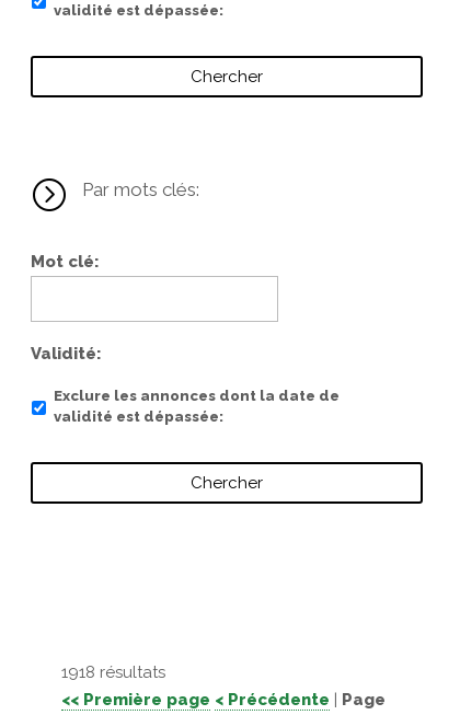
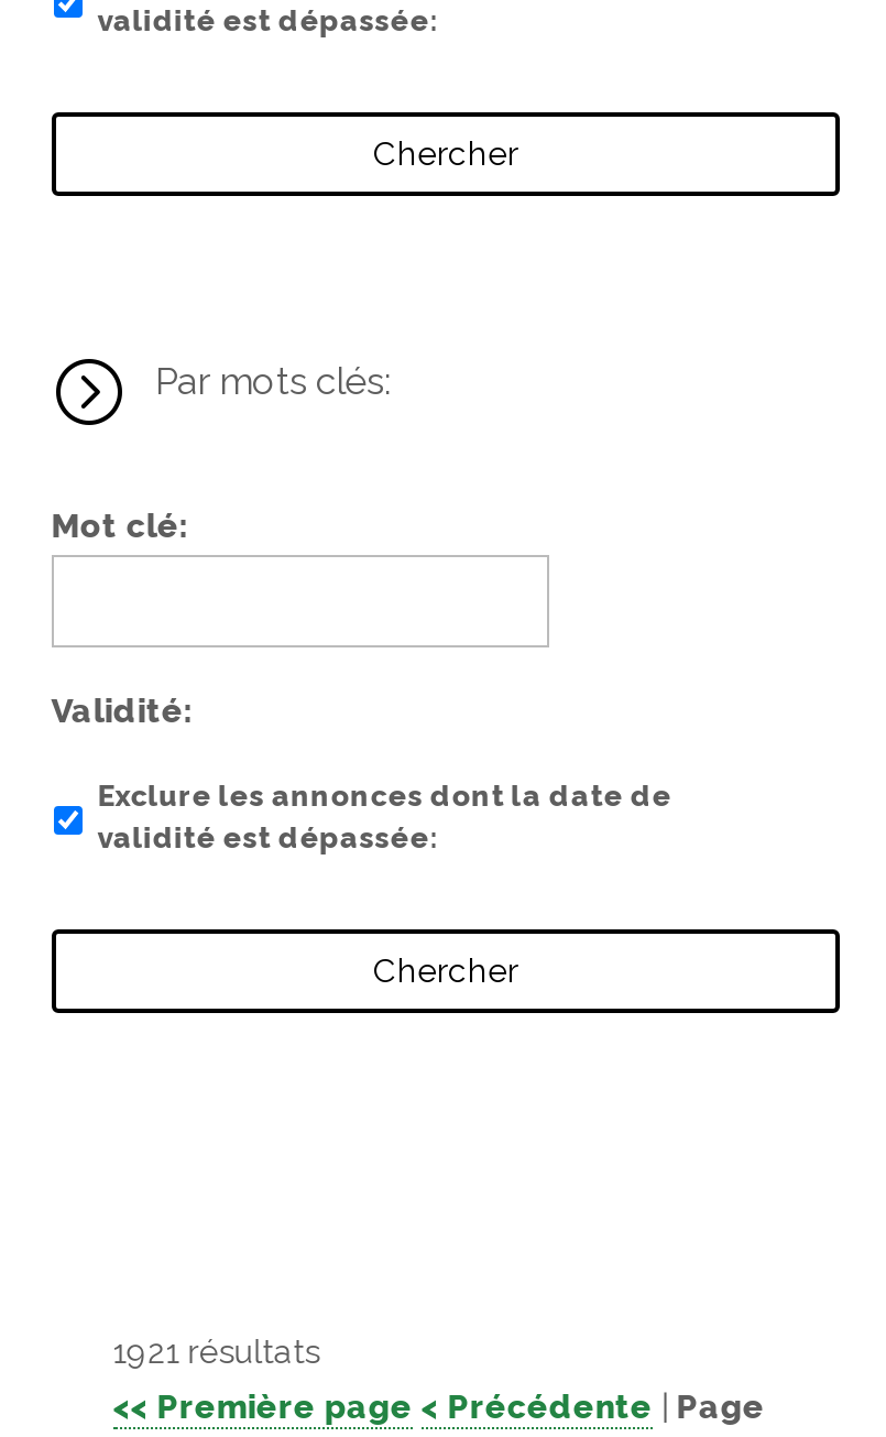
[61,662,165,682] 1918 résultats -> [113,1332,320,1372] 1921 résultats

